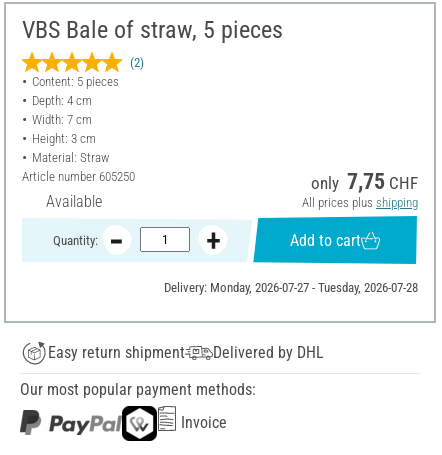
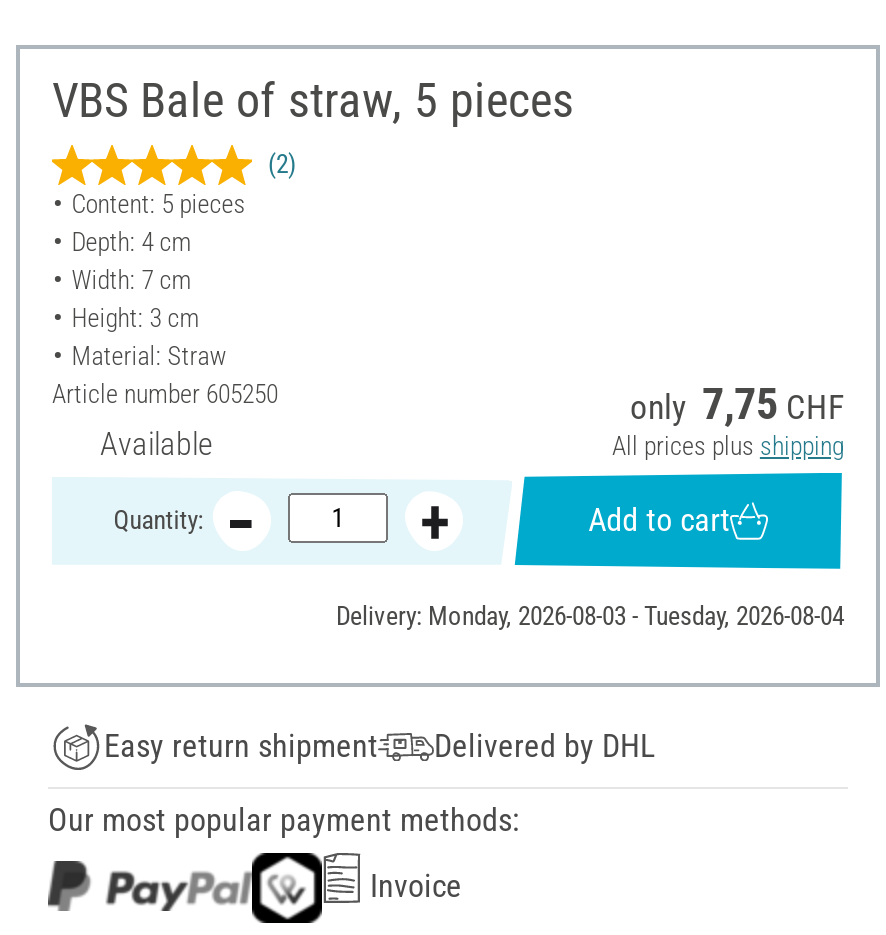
[164,280,418,295] Delivery: Monday, 2026-07-27 - Tuesday, 2026-07-28 -> [336,601,844,631] Delivery: Monday, 2026-08-03 - Tuesday, 2026-08-04

